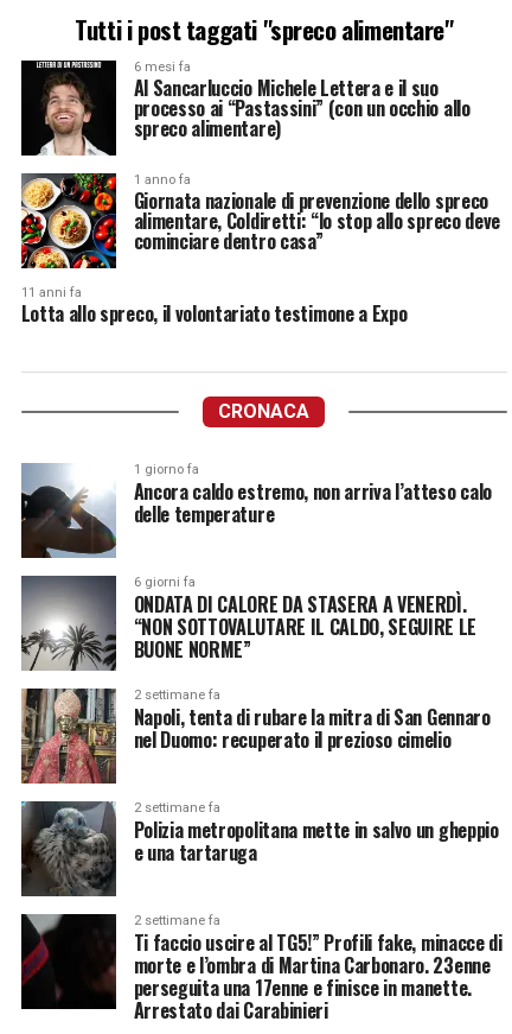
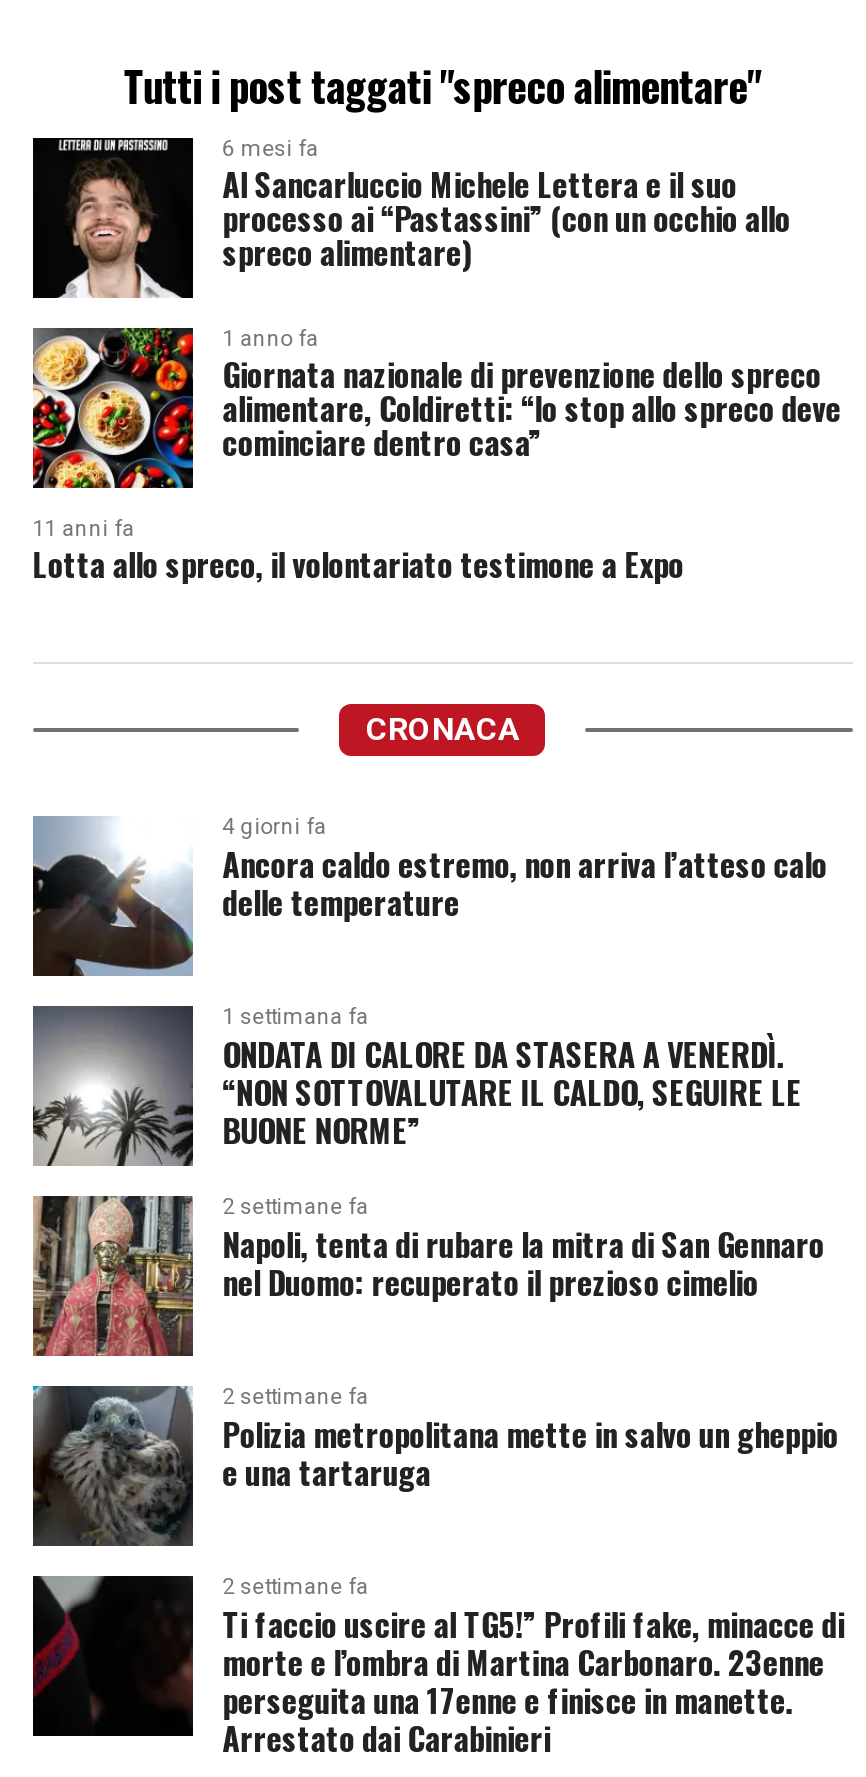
[134,462,199,477] 1 giorno fa -> [222,814,326,840] 4 giorni fa
[134,575,195,590] 6 giorni fa -> [222,1004,368,1030] 1 settimana fa

